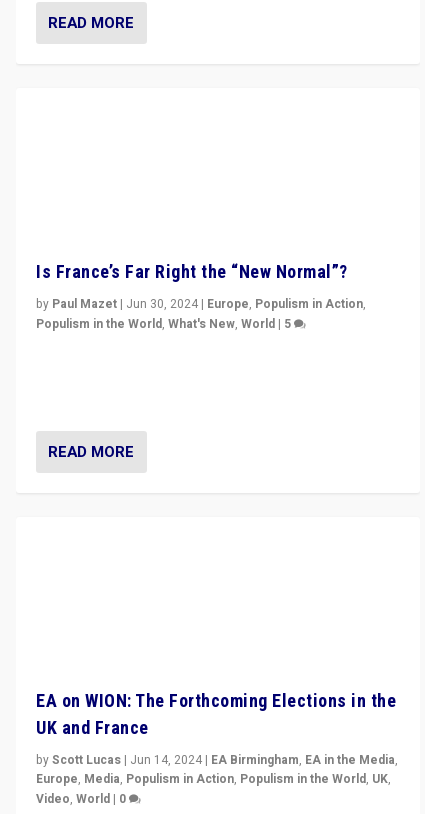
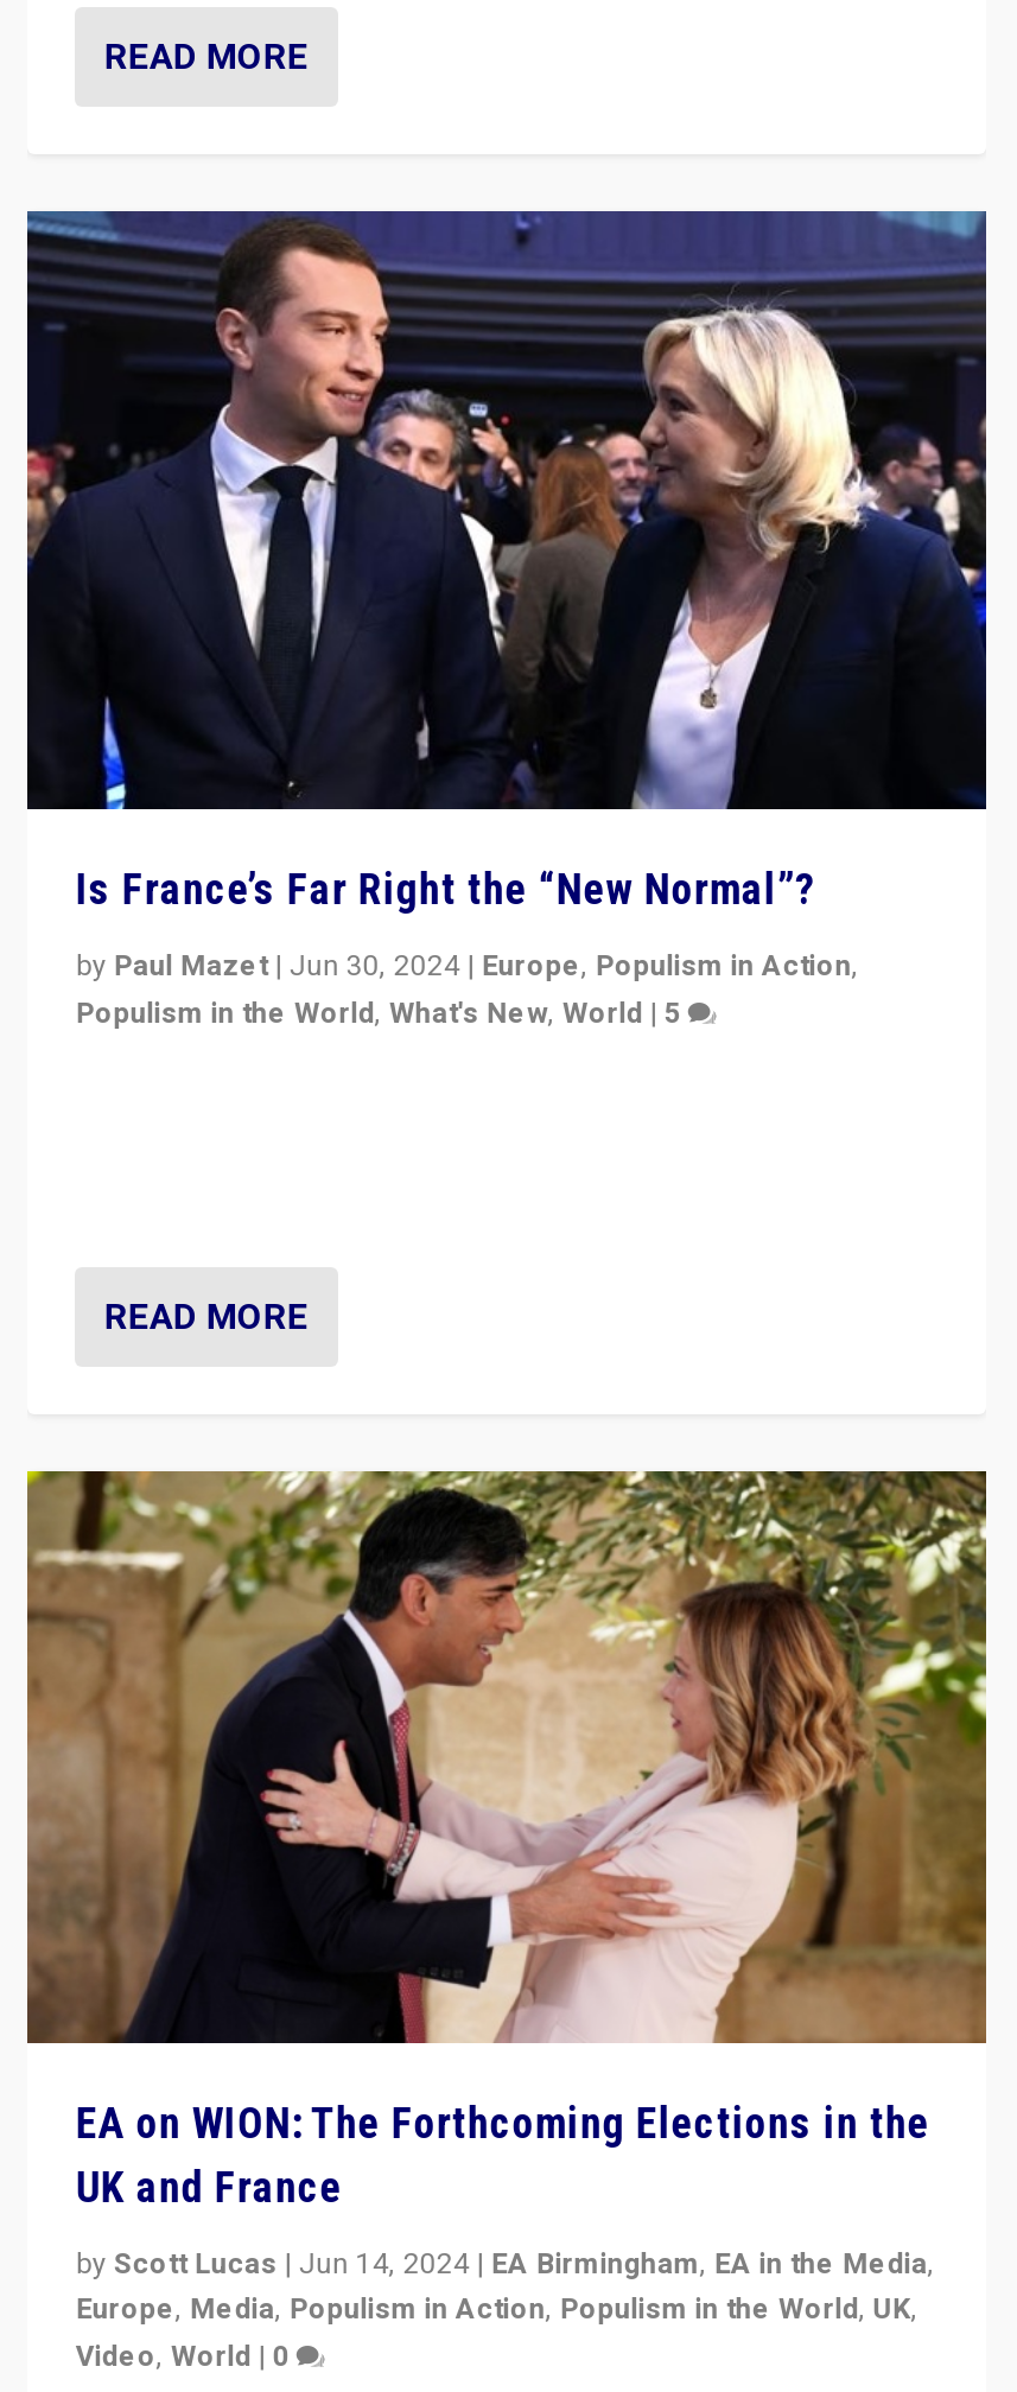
none -> [25,208,989,813] [image]
none -> [25,1468,989,2044] [image]

